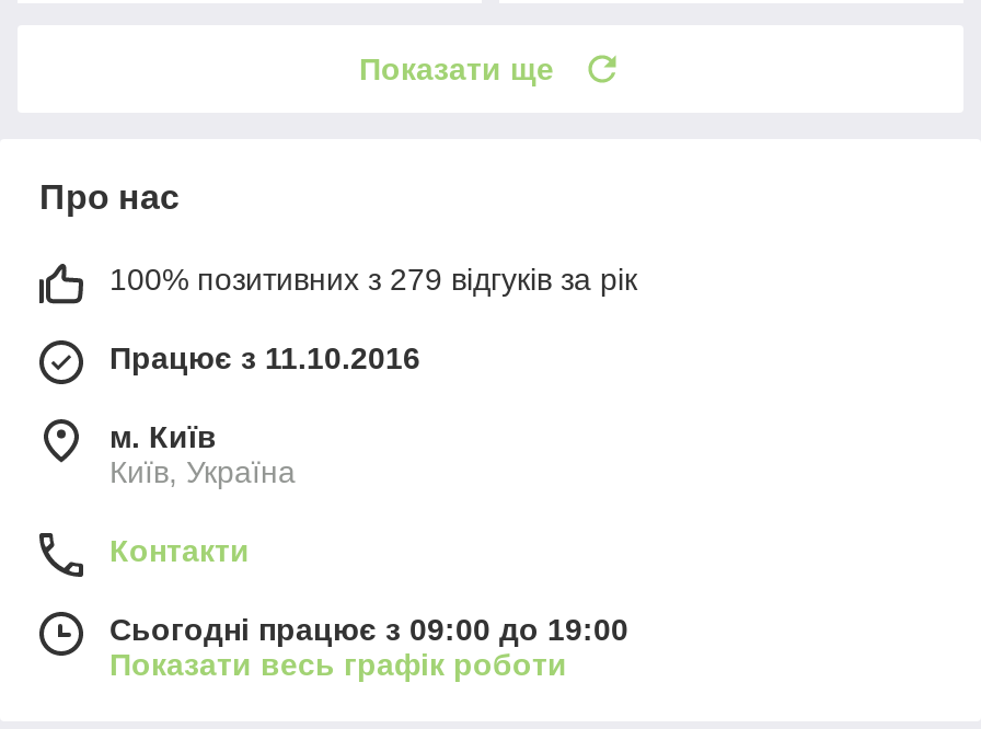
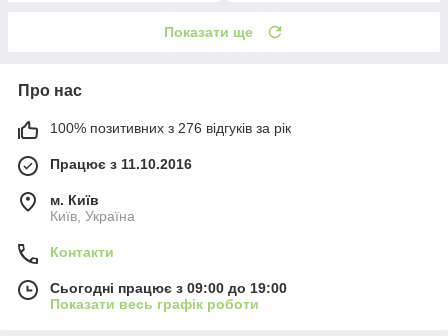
[109,261,637,296] 100% позитивних з 279 відгуків за рік -> [50,120,291,136] 100% позитивних з 276 відгуків за рік

